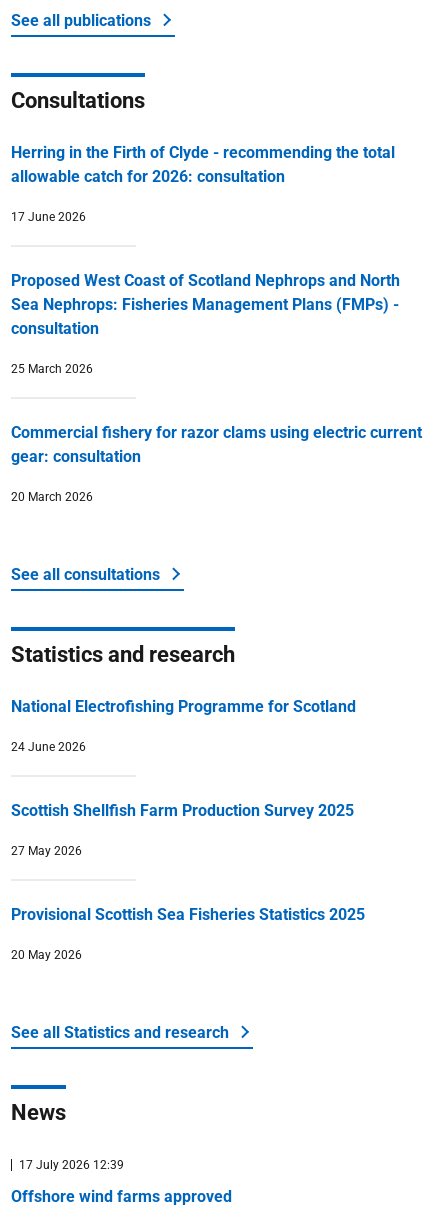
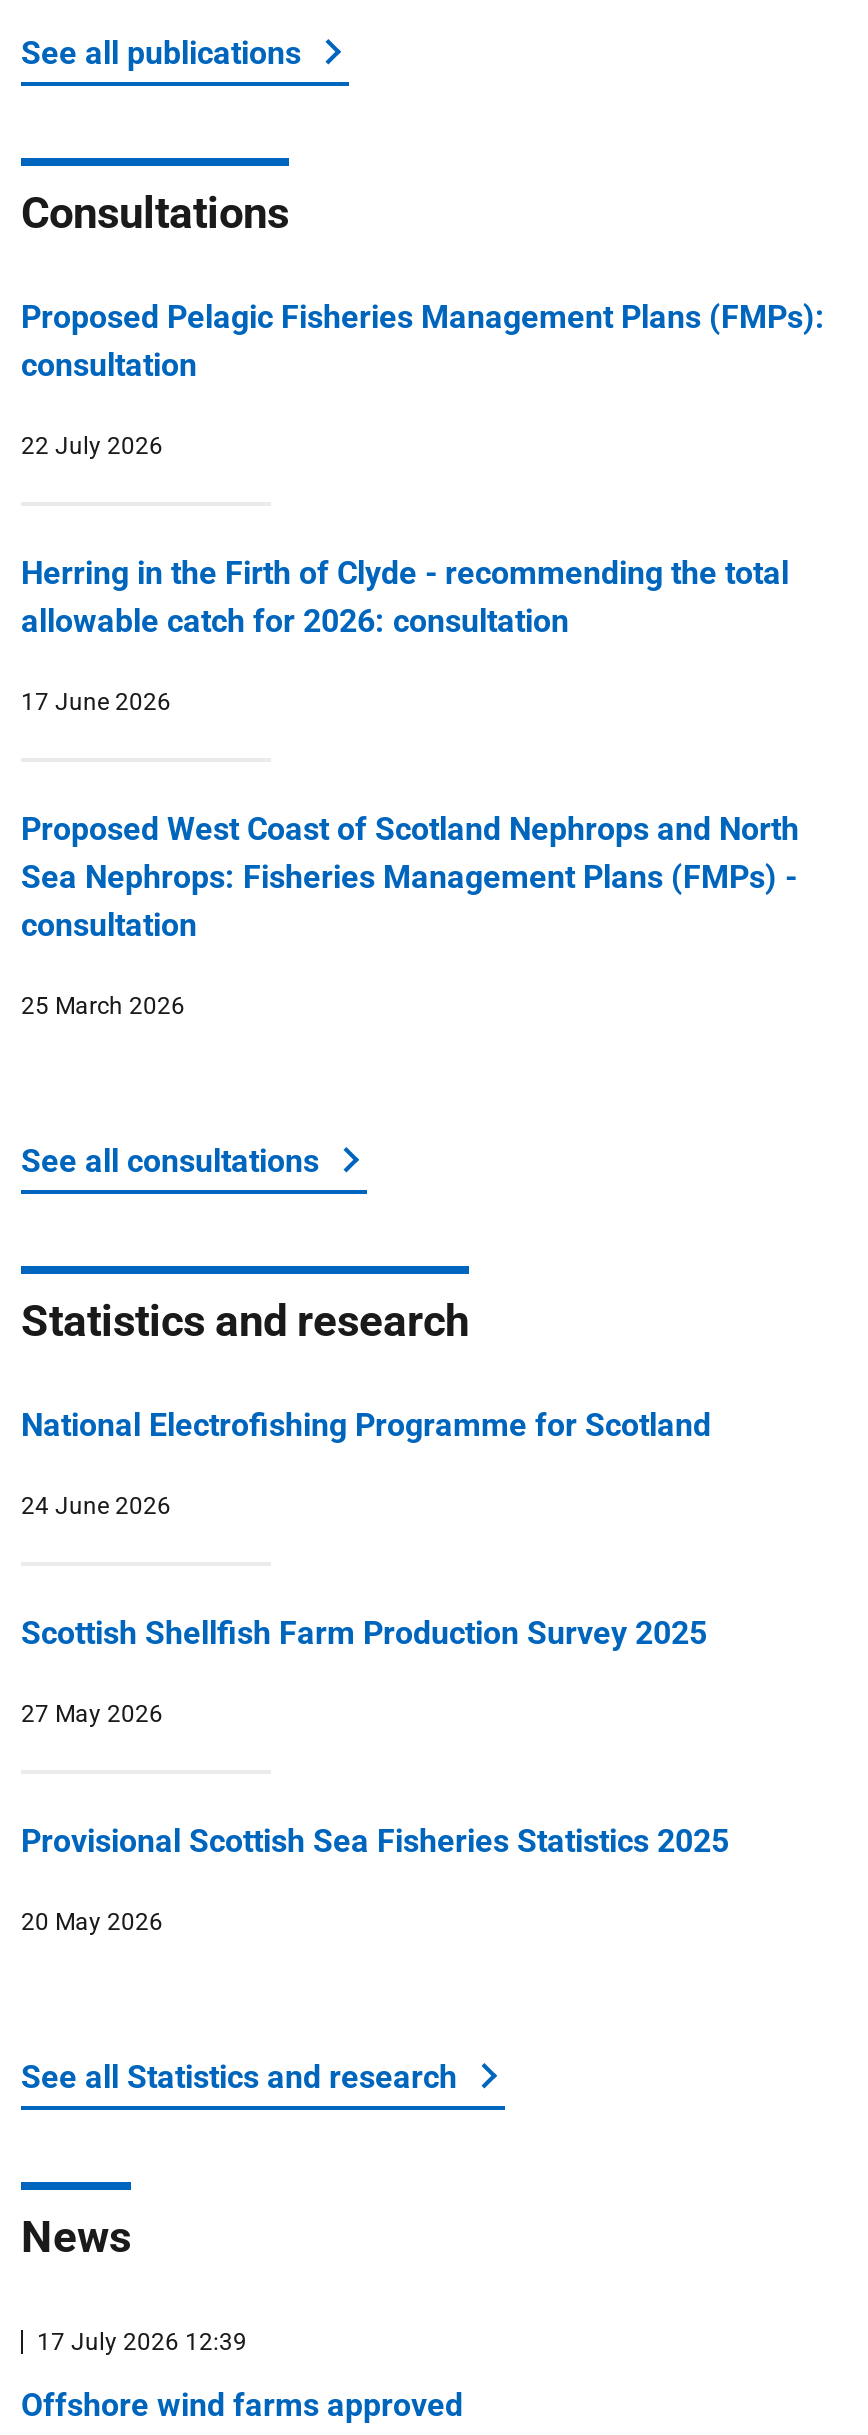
none -> [21,298,825,460] Proposed Pelagic Fisheries Management Plans (FMPs): | consultation | 22 July 2026
moved [11,143,400,376] -> [21,554,799,1020]: Herring in the Firth of Clyde - recommending the total | allowable catch for 2026: consultation | 17 June 2026 | Proposed West Coast of Scotland Nephrops and North | Sea Nephrops: Fisheries Management Plans (FMPs) - | consultation | 25 March 2026
[11,423,422,504] Commercial fishery for razor clams using electric current | gear: consultation | 20 March 2026 -> none

